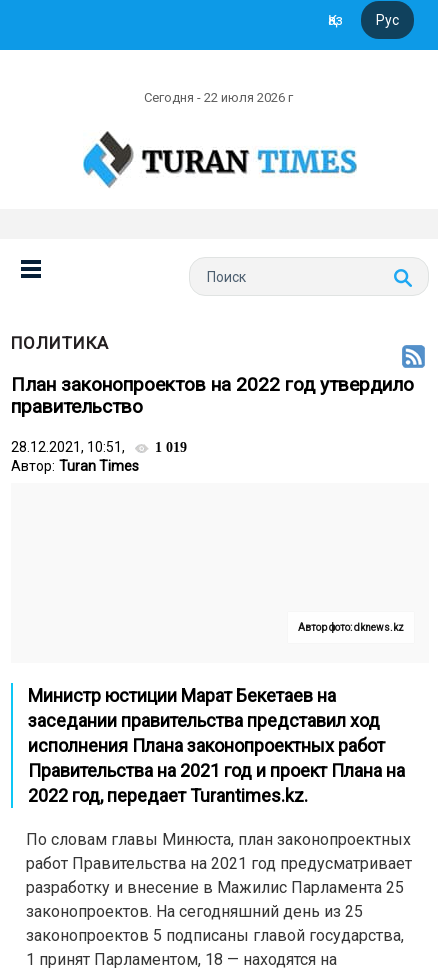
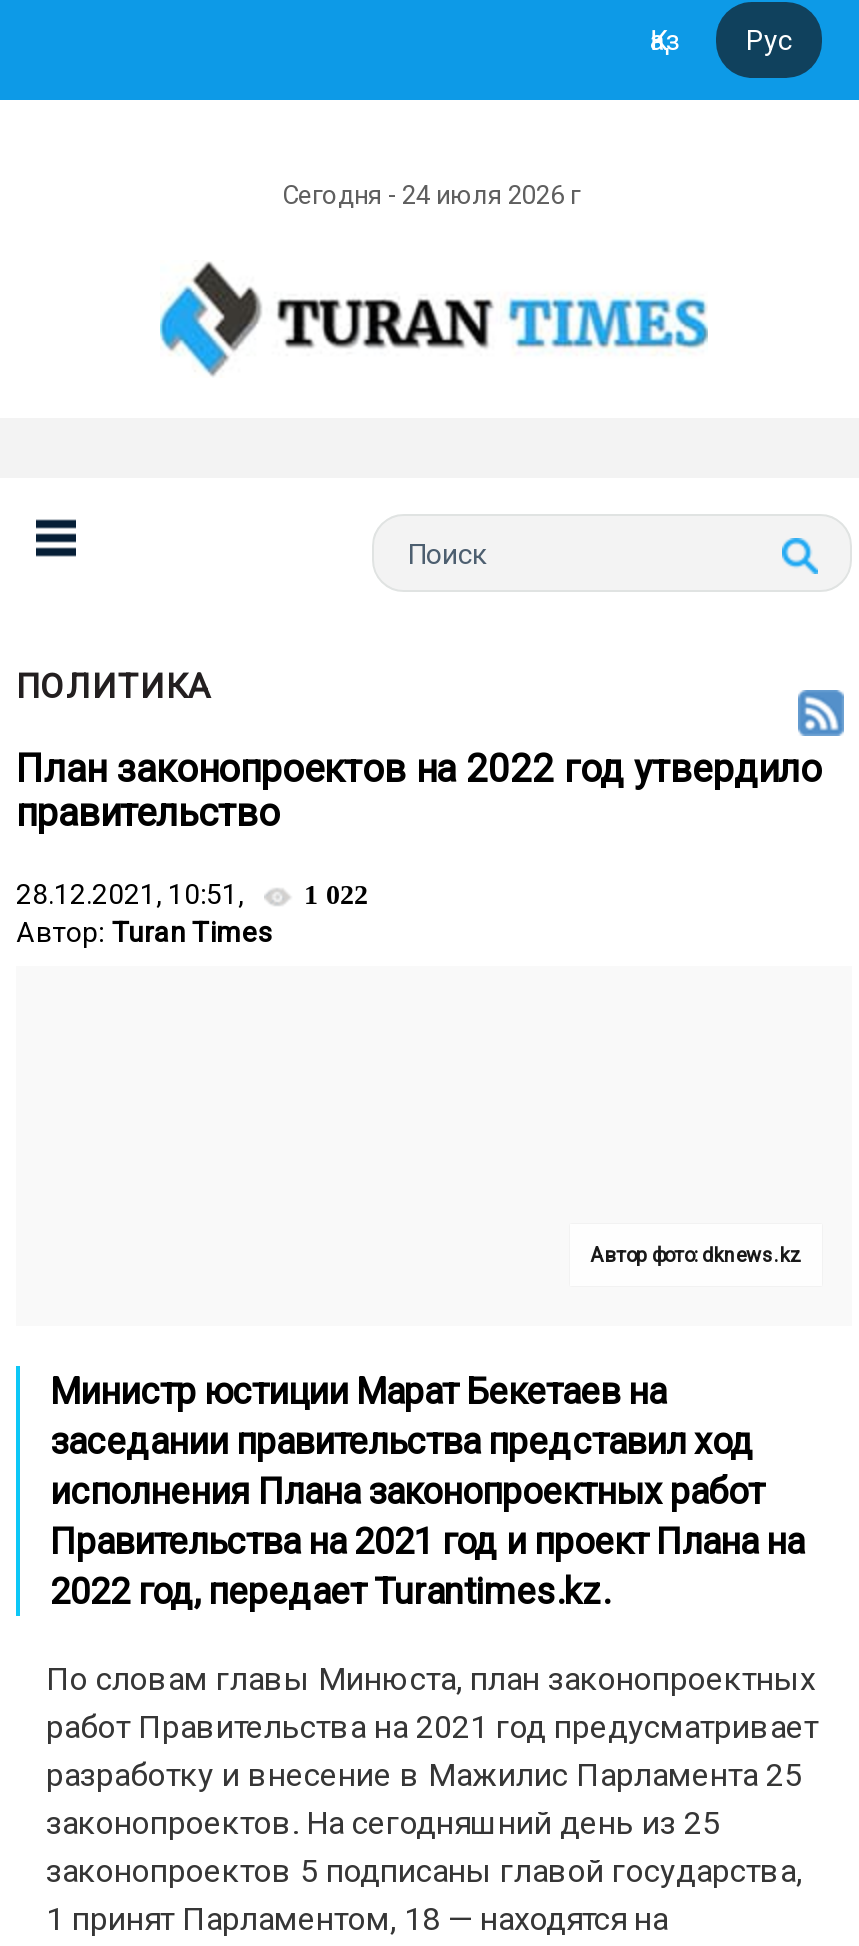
[144,90,296,105] Сегодня - 22 июля 2026 г -> [282,180,586,210] Сегодня - 24 июля 2026 г
[11,439,187,455] 28.12.2021, 10:51, 1 019 -> [16,878,368,910] 28.12.2021, 10:51, 1 022

